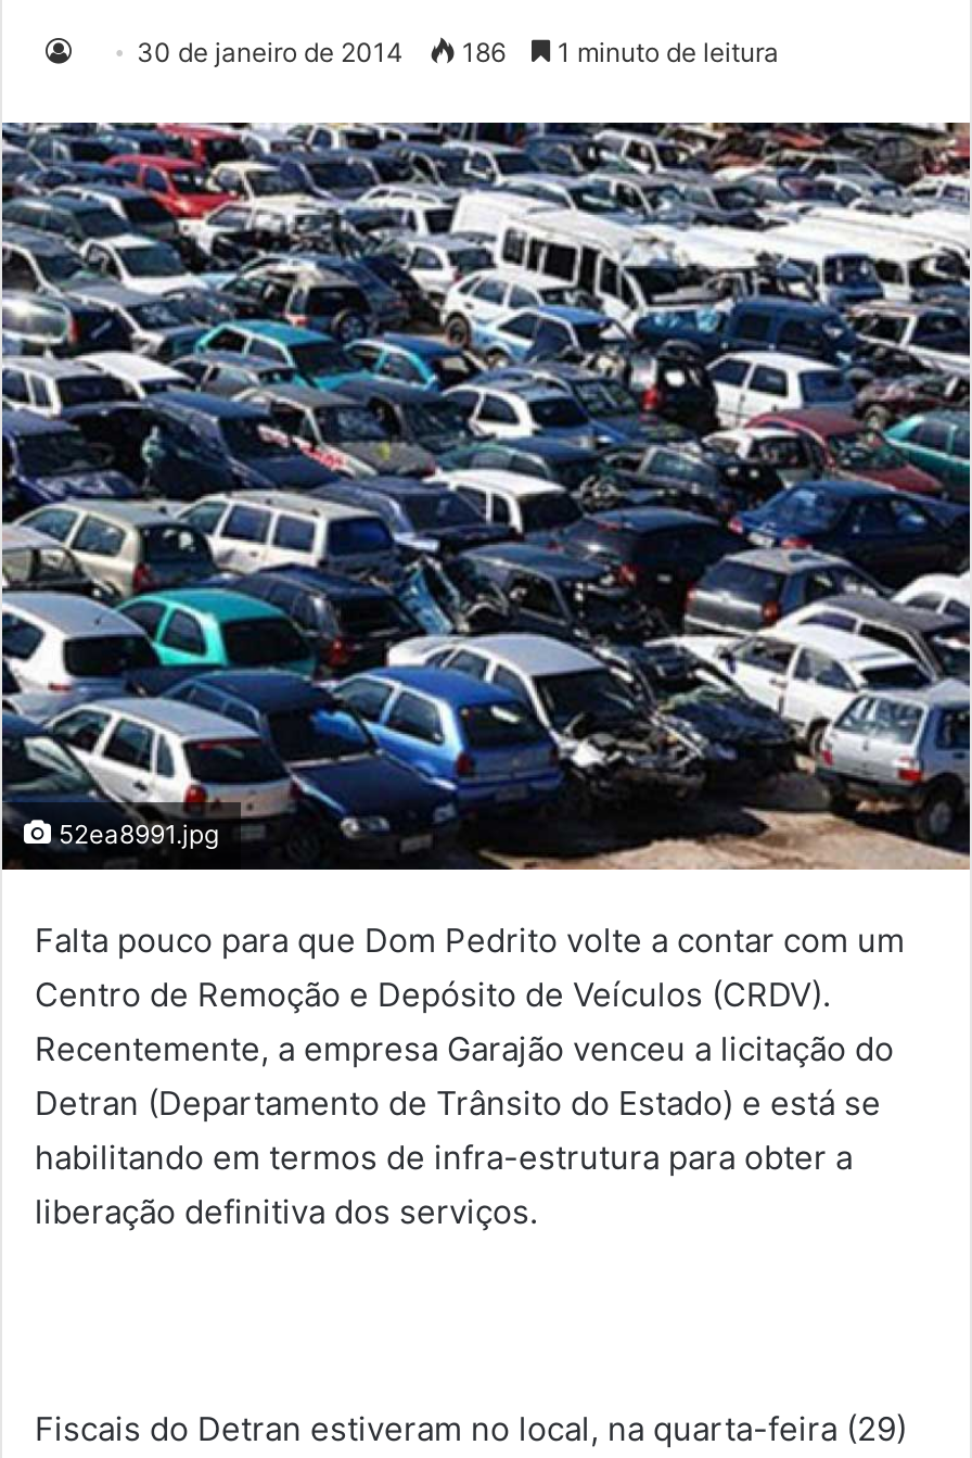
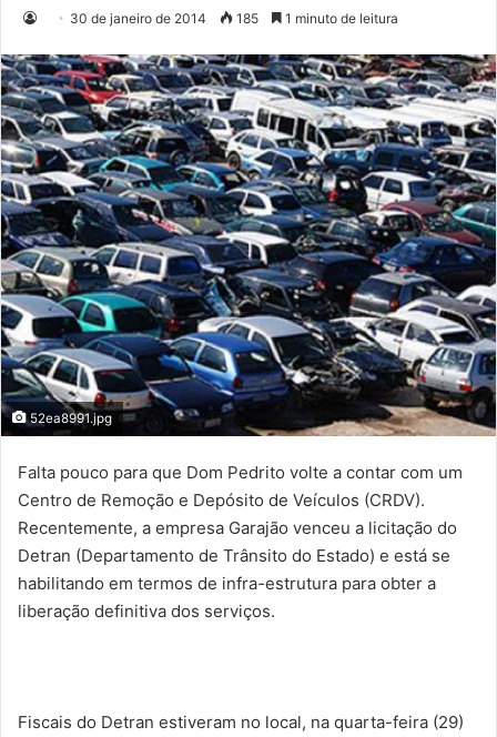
[137,37,779,69] 30 de janeiro de 2014 186 1 minuto de leitura -> [70,10,398,27] 30 de janeiro de 2014 185 1 minuto de leitura

